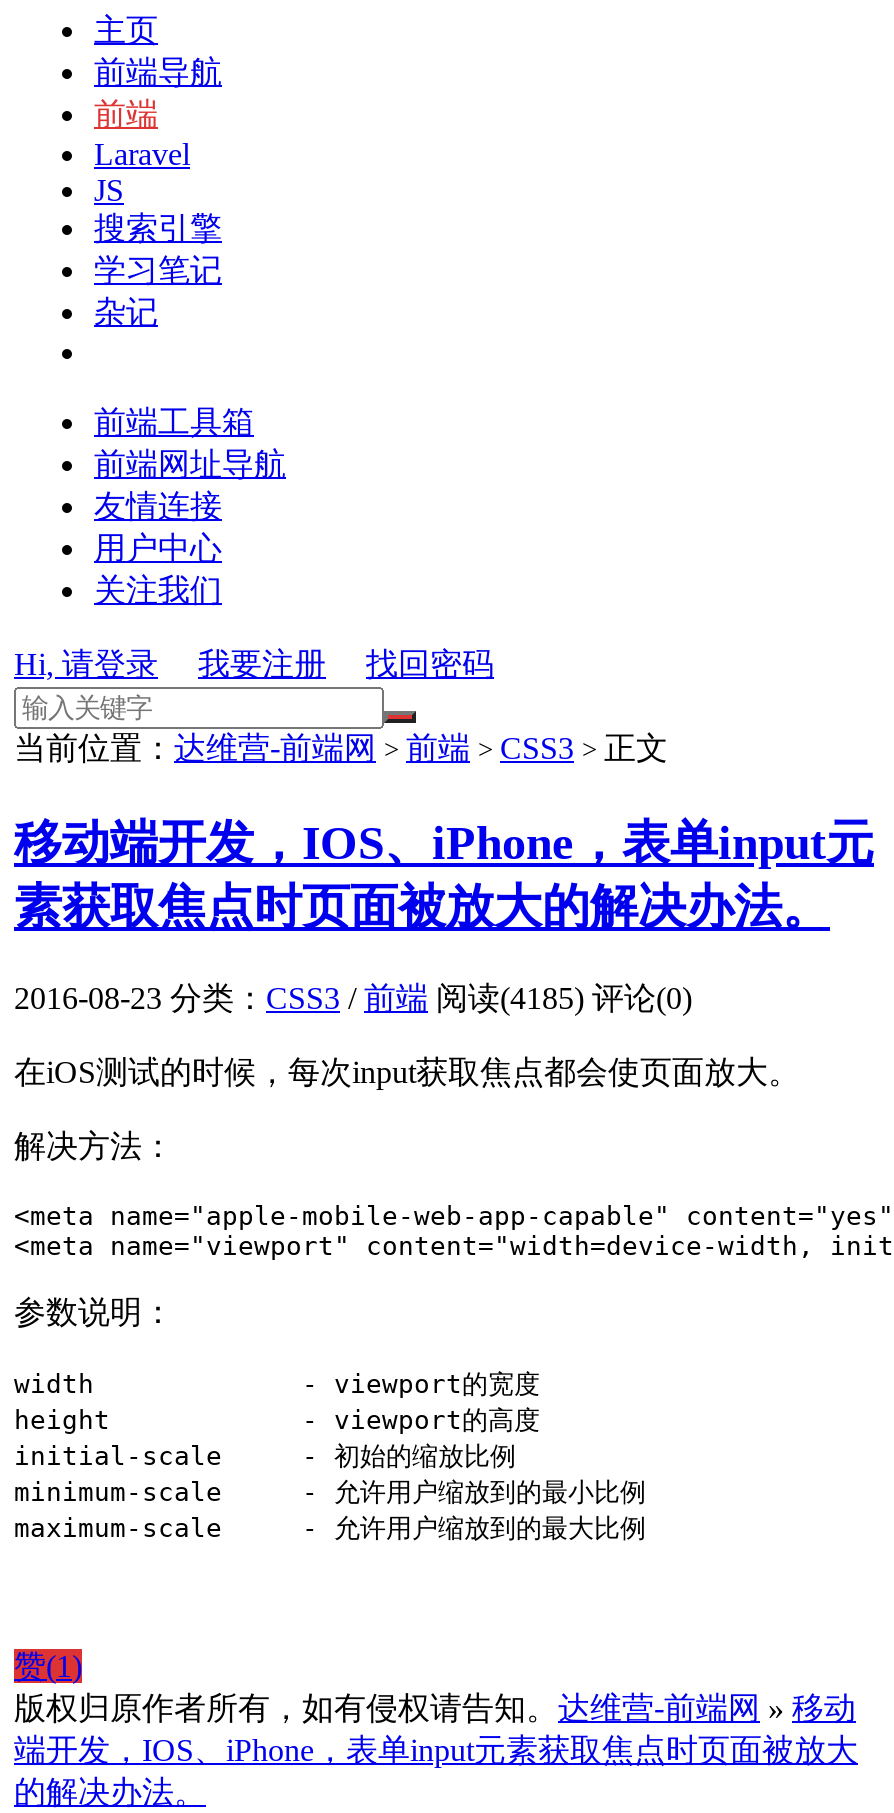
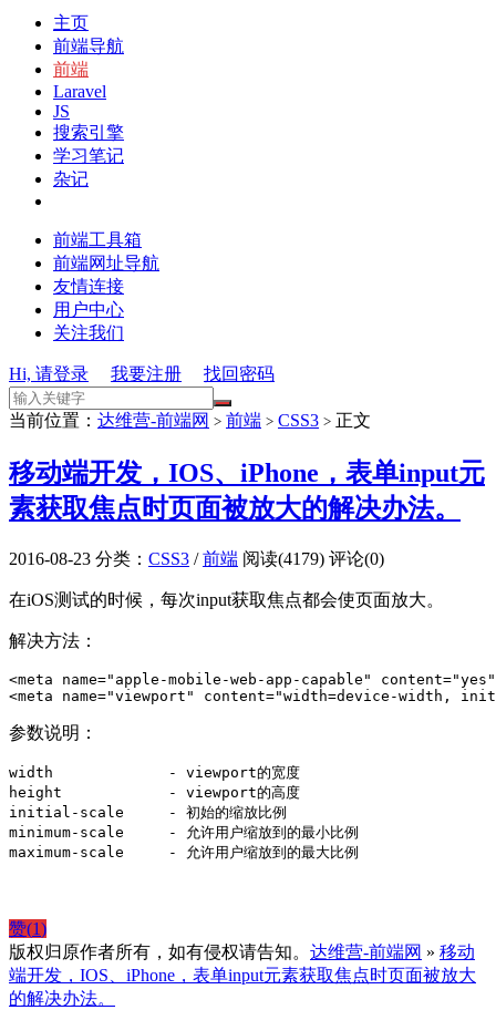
[14,981,692,1015] 2016-08-23 分类：CSS3 /前端 阅读(4185) 评论(0) -> [9,549,384,568] 2016-08-23 分类：CSS3 /前端 阅读(4179) 评论(0)

